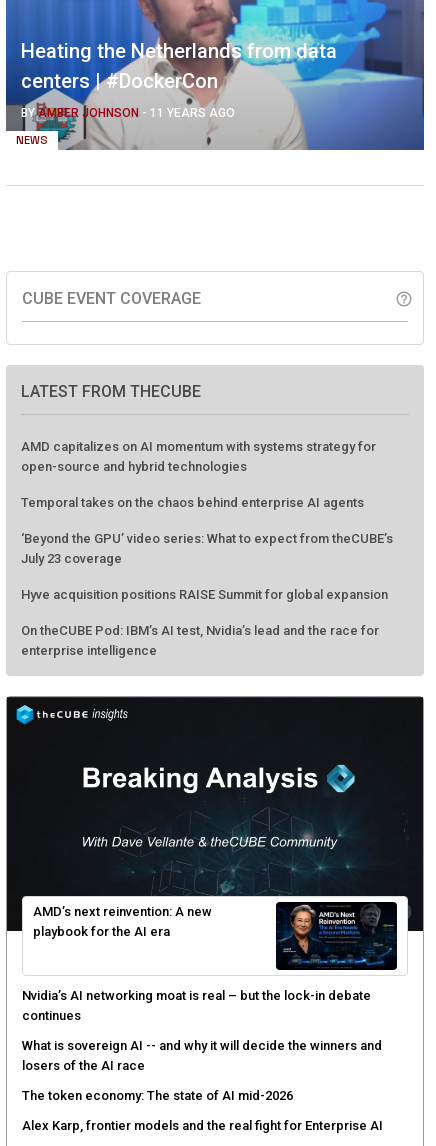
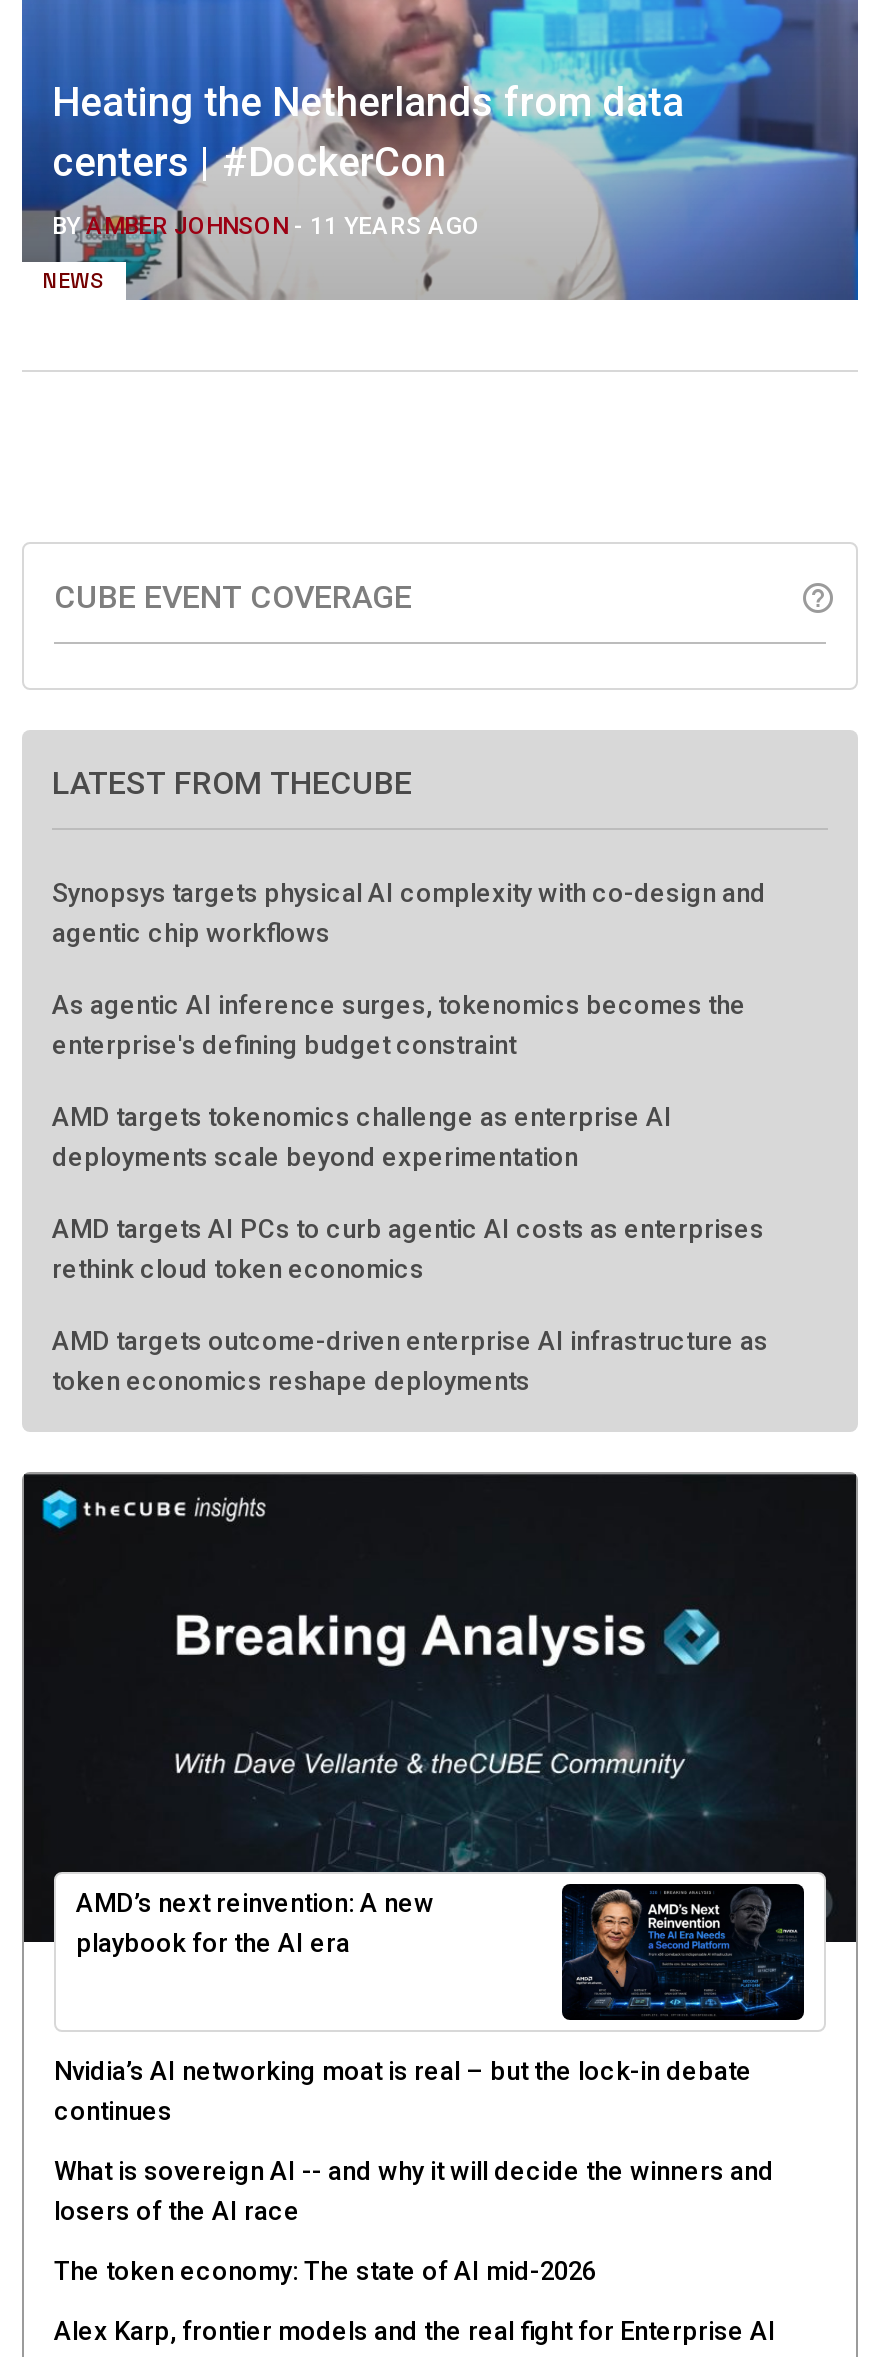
[21,438,376,473] AMD capitalizes on AI momentum with systems strategy for | open-source and hybrid technologies -> [52,877,766,947] Synopsys targets physical AI complexity with co-design and | agentic chip workflows
[21,494,364,509] Temporal takes on the chaos behind enterprise AI agents -> [52,989,746,1059] As agentic AI inference surges, tokenomics becomes the | enterprise's defining budget constraint
[21,530,393,565] ‘Beyond the GPU’ video series: What to expect from theCUBE’s | July 23 coverage -> [52,1101,672,1171] AMD targets tokenomics challenge as enterprise AI | deployments scale beyond experimentation
[21,586,388,601] Hyve acquisition positions RAISE Summit for global expansion -> [52,1213,764,1283] AMD targets AI PCs to curb agentic AI costs as enterprises | rethink cloud token economics
[21,622,379,657] On theCUBE Pod: IBM’s AI test, Nvidia’s lead and the race for | enterprise intelligence -> [52,1325,768,1395] AMD targets outcome-driven enterprise AI infrastructure as | token economics reshape deployments

